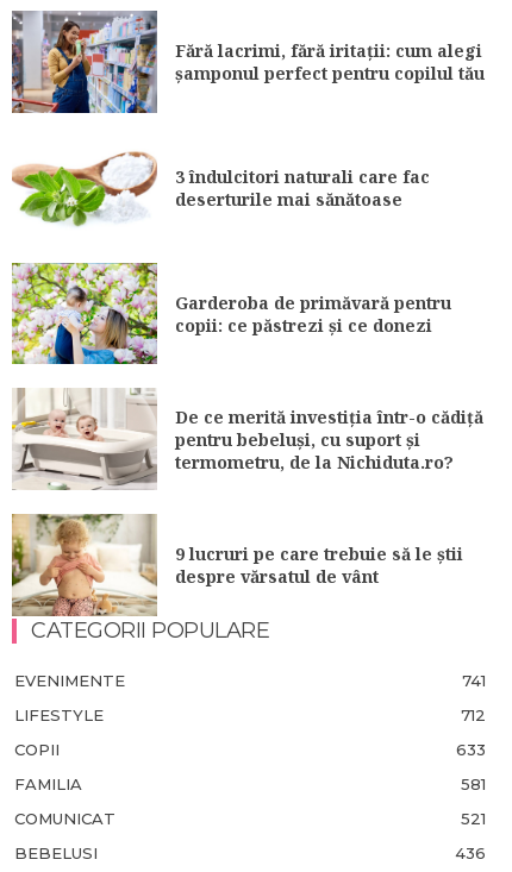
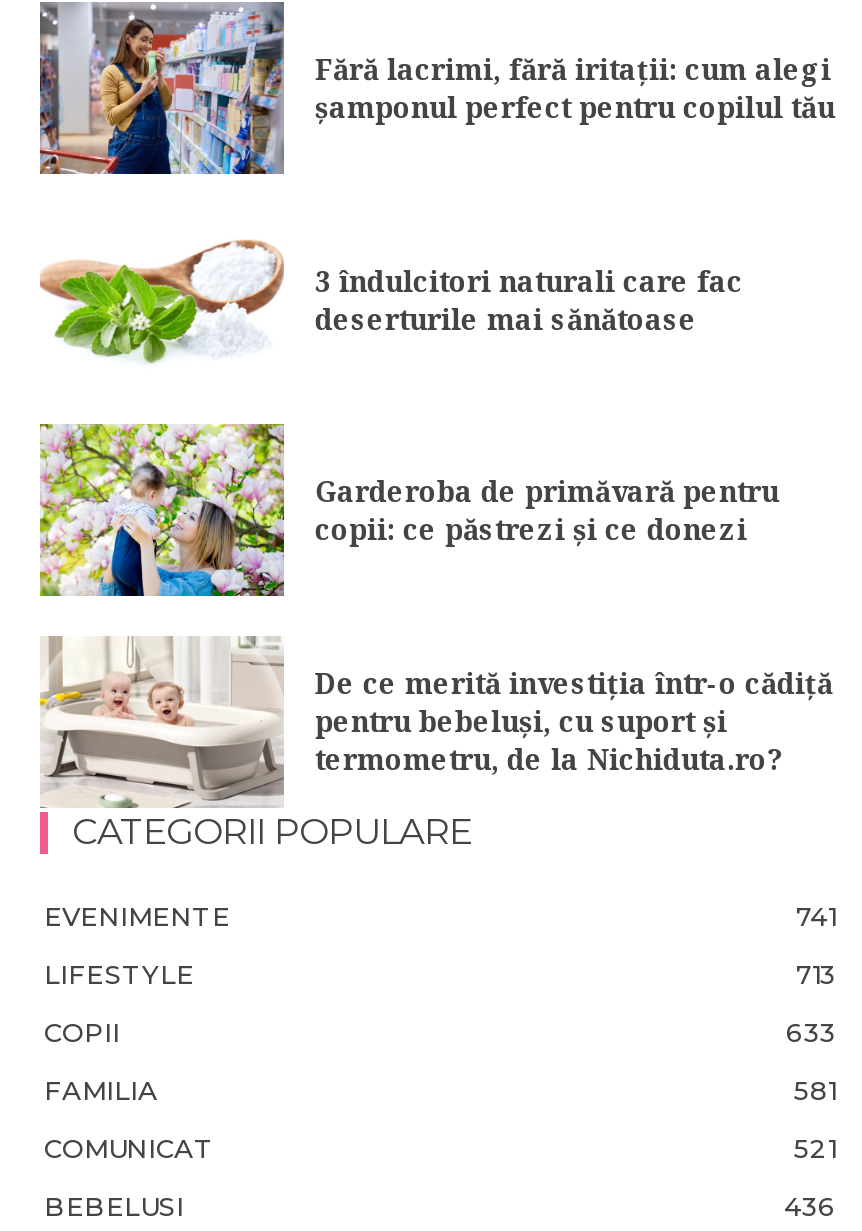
[11,513,464,616] [image] | 9 lucruri pe care trebuie să le știi | despre vărsatul de vânt -> none
[461,705,486,724] 712 -> [796,957,836,989] 713

